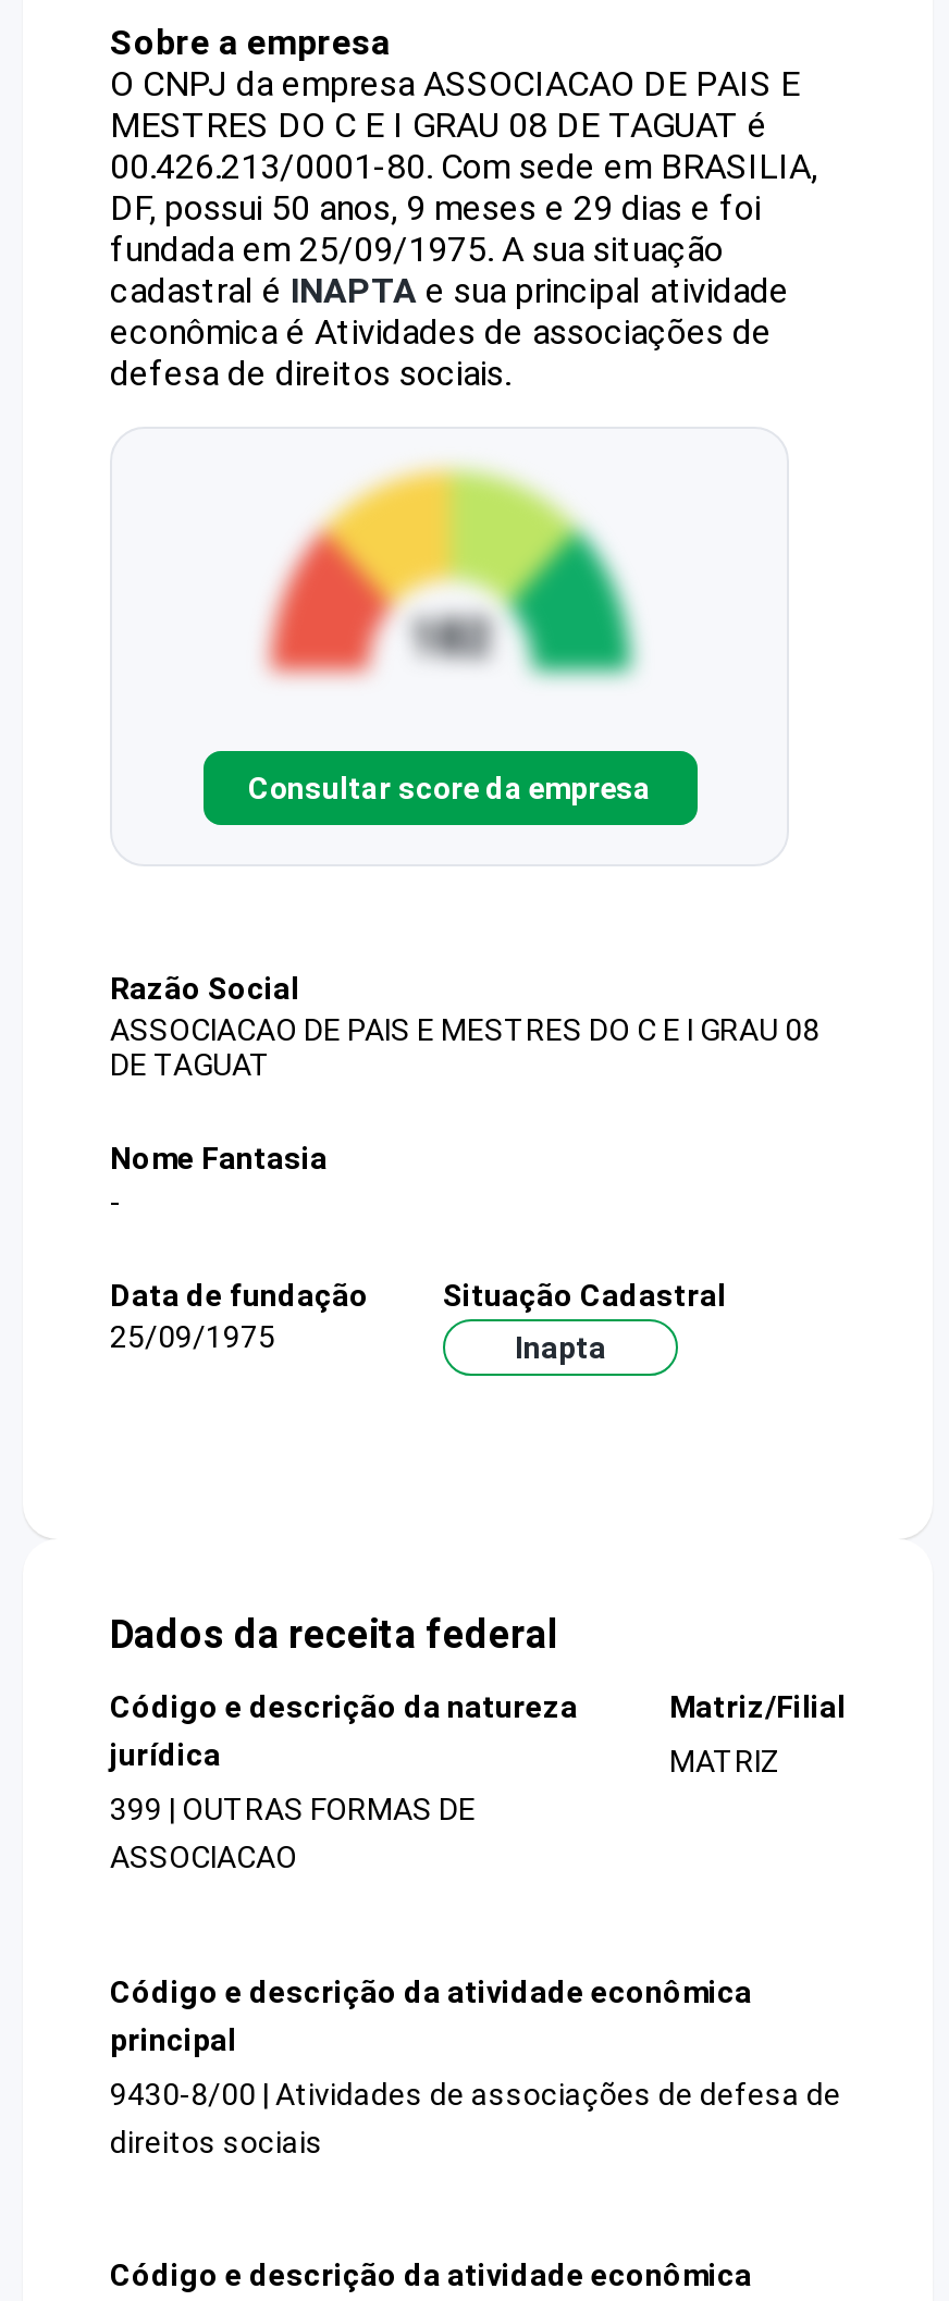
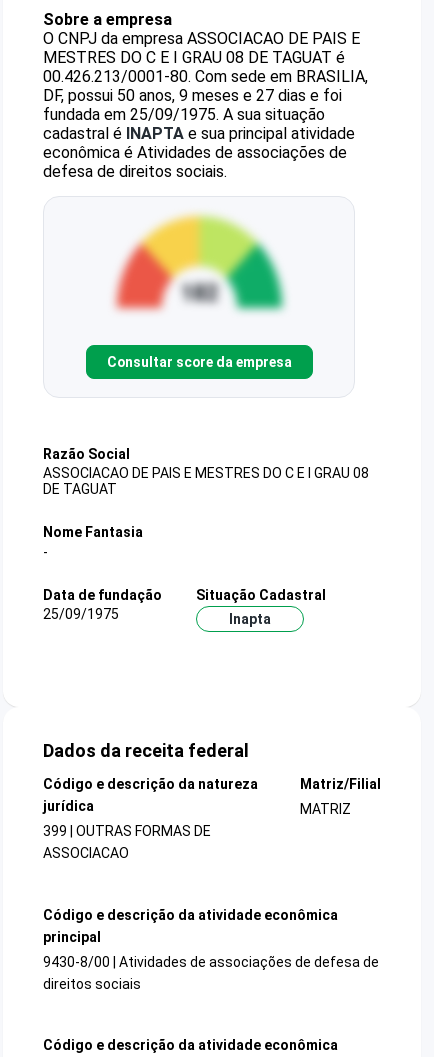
[110,187,761,229] DF, possui 50 anos, 9 meses e 29 dias e foi -> [43,86,342,105] DF, possui 50 anos, 9 meses e 27 dias e foi

